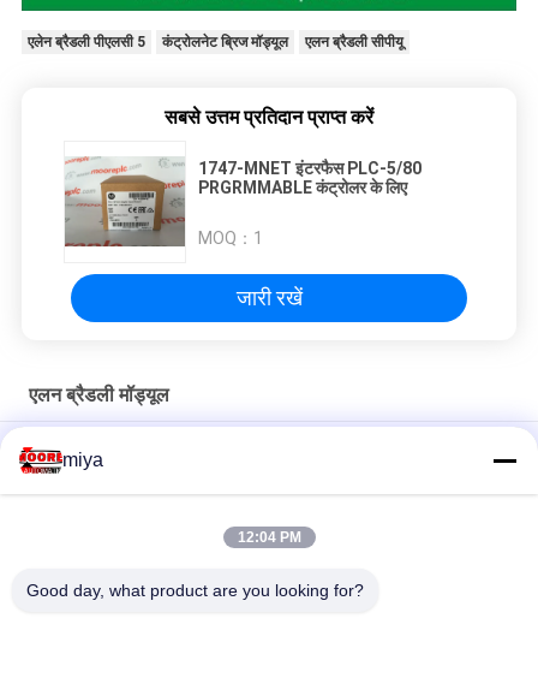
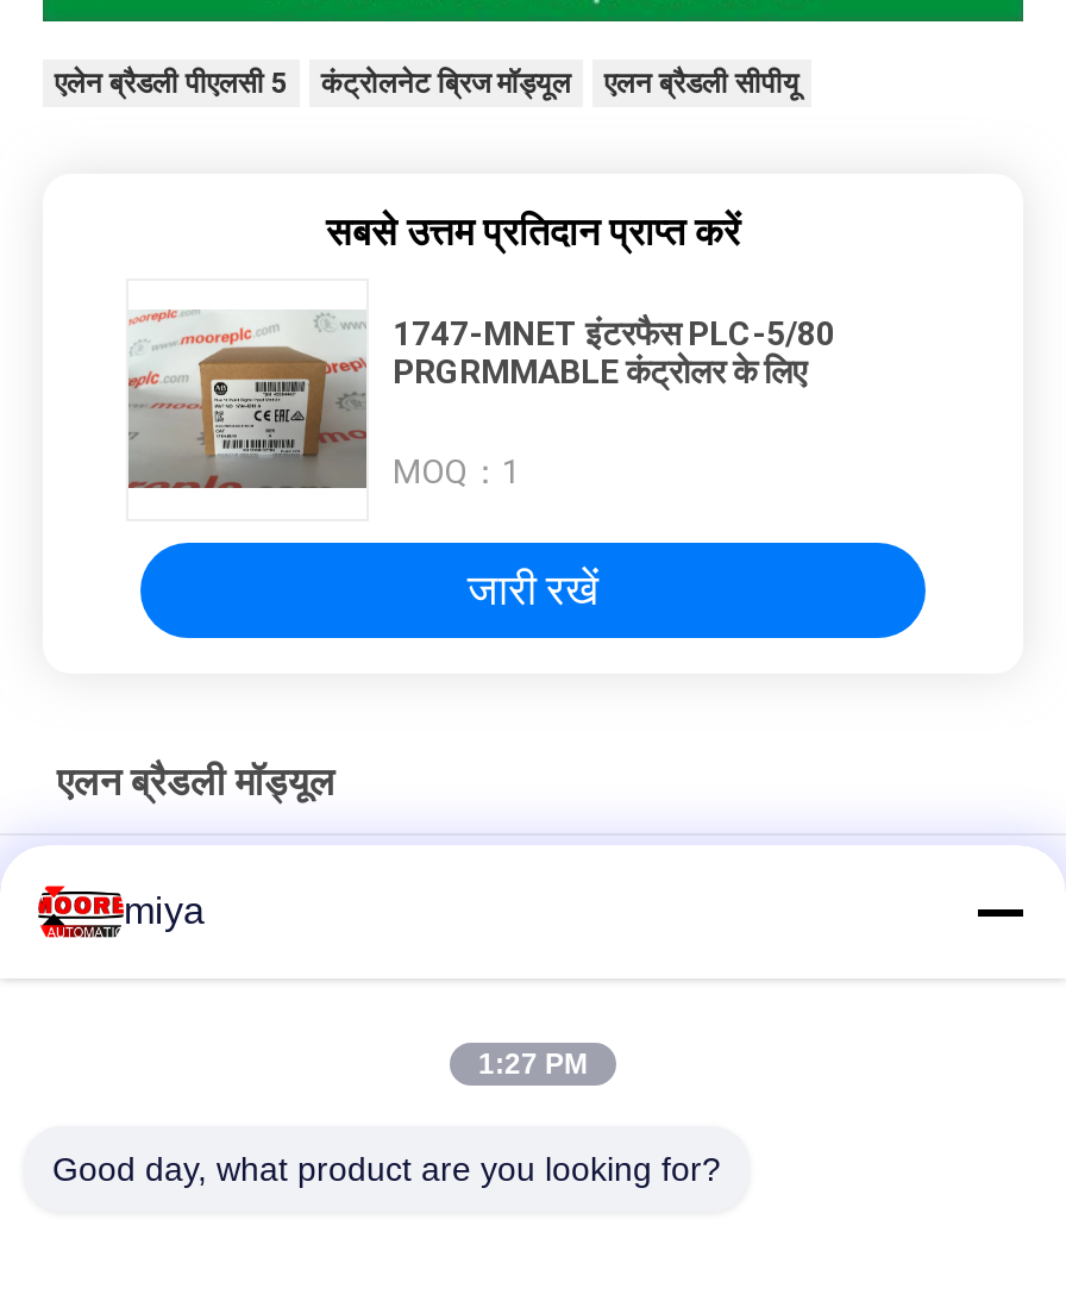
[237,529,301,546] 12:04 PM -> [478,1048,588,1081] 1:27 PM

